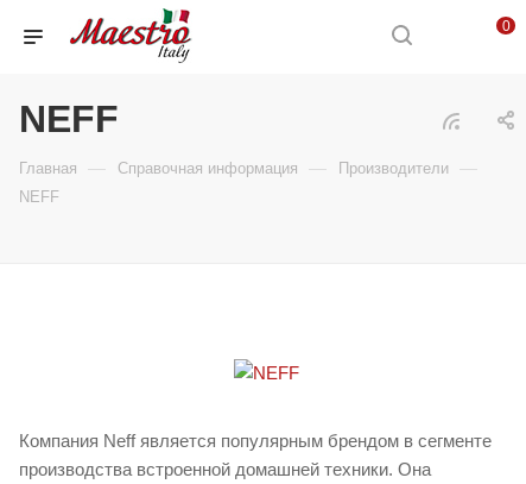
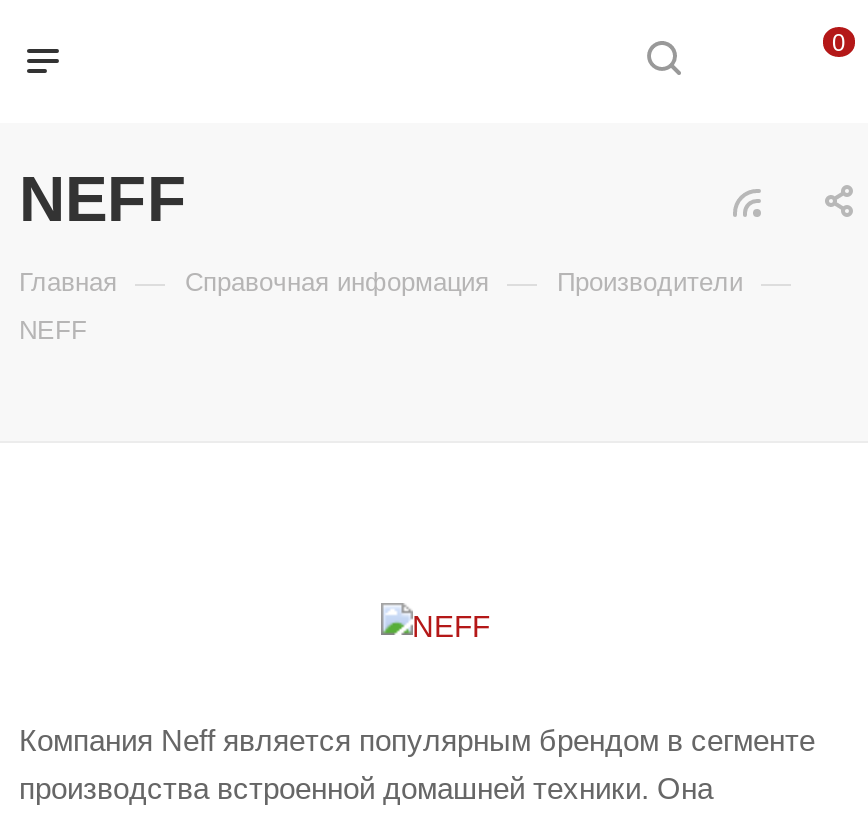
[69,7,192,64] [image] -> none

